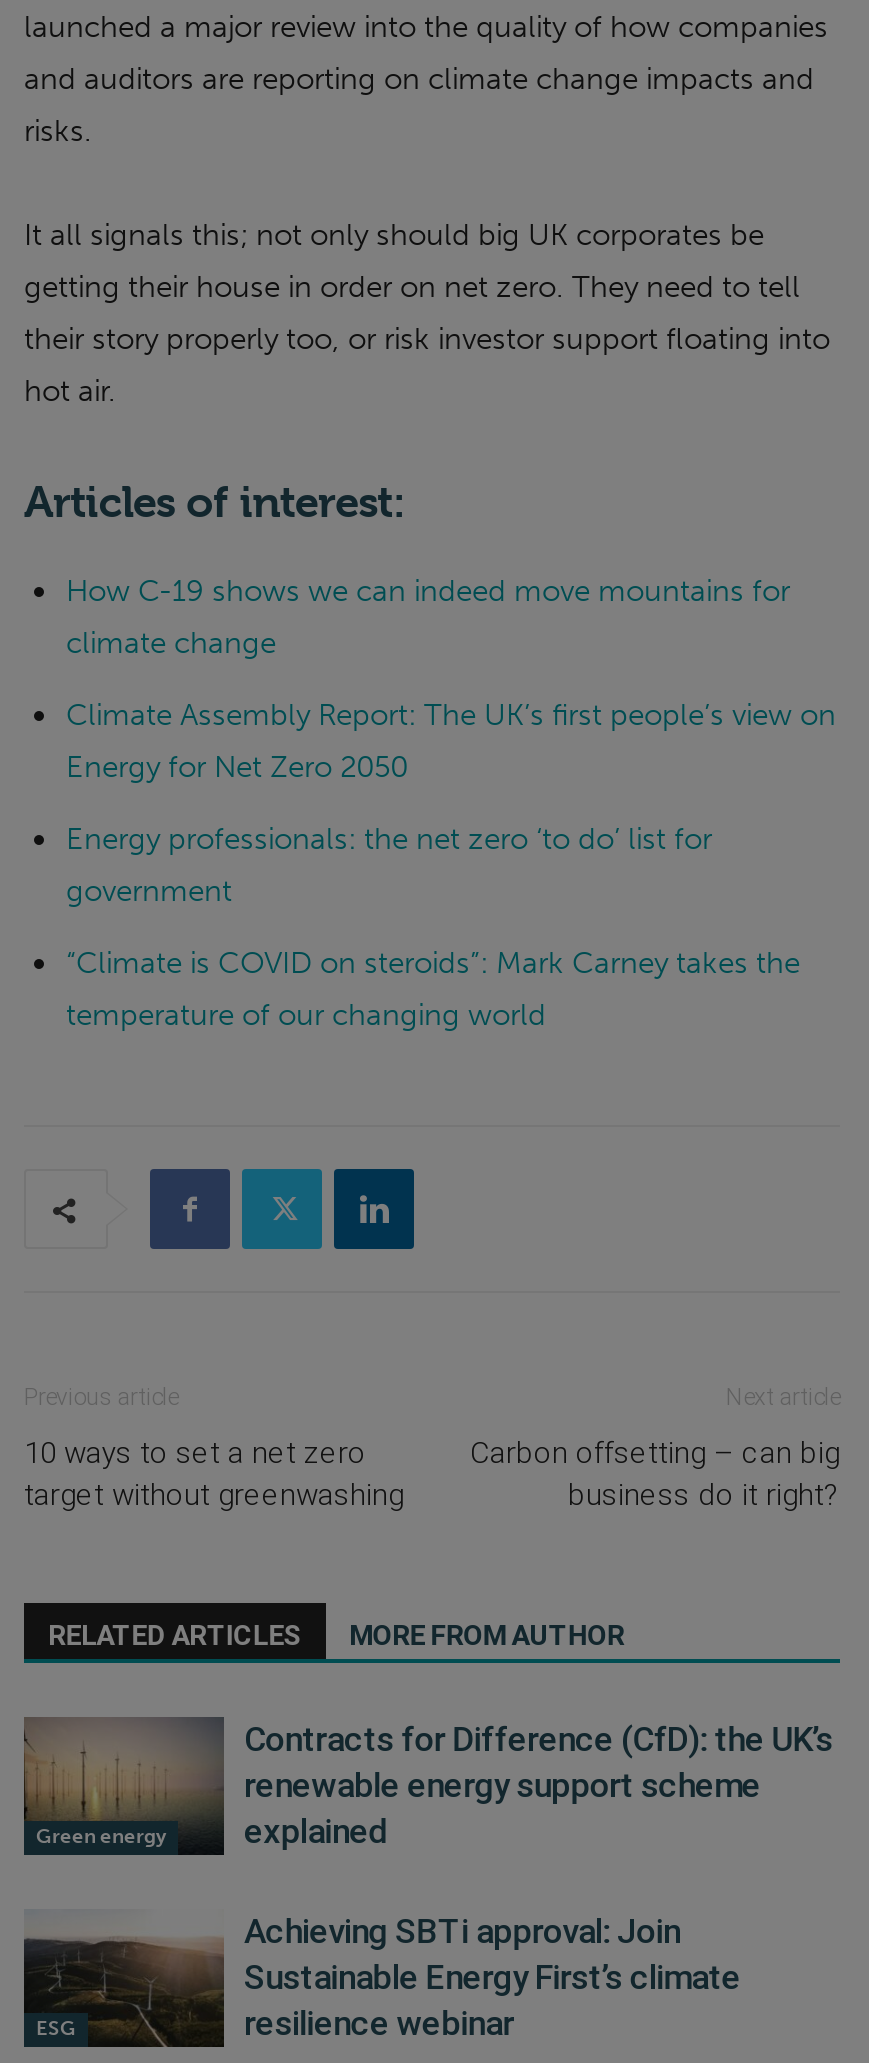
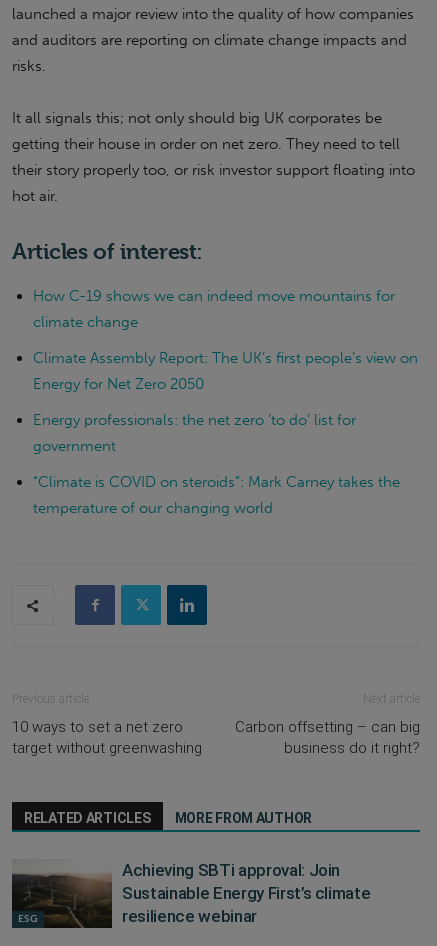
[22,1715,216,1849] [image] | Green energy -> none
[244,1719,833,1851] Contracts for Difference (CfD): the UK’s | renewable energy support scheme | explained -> none

